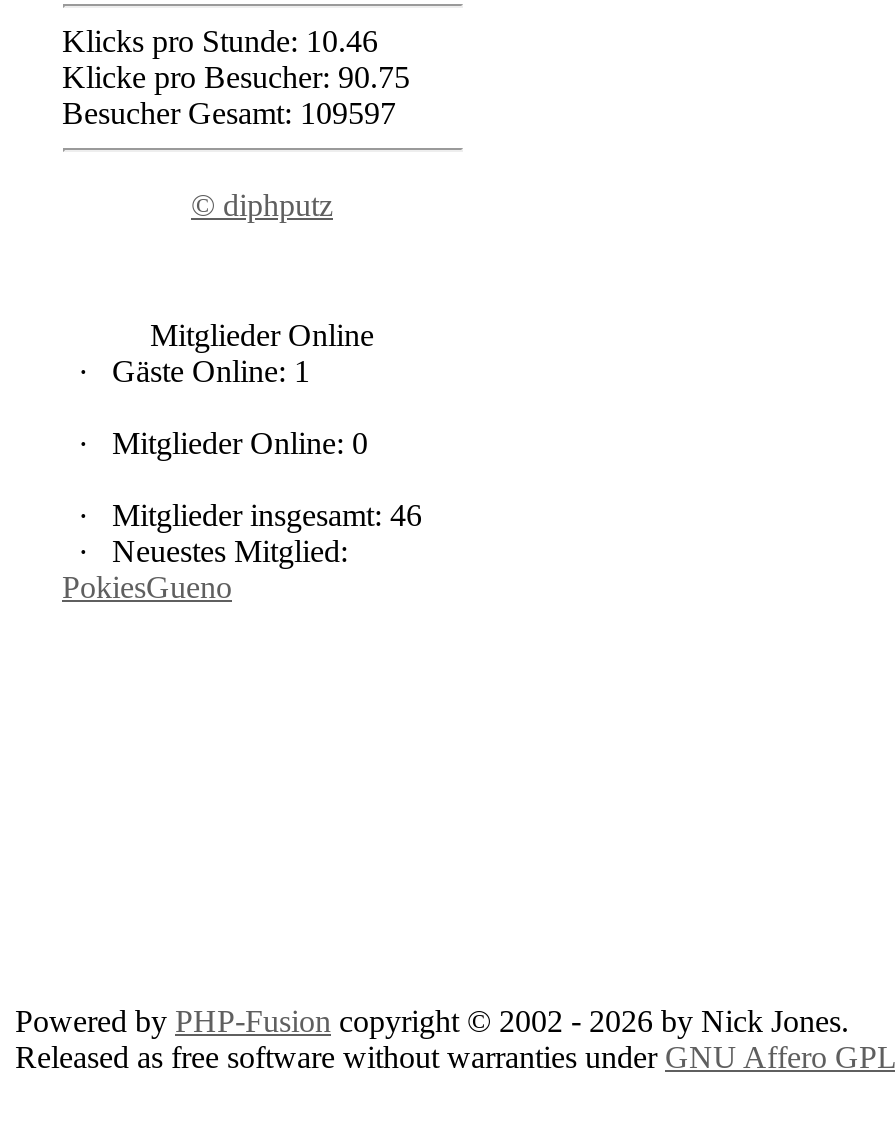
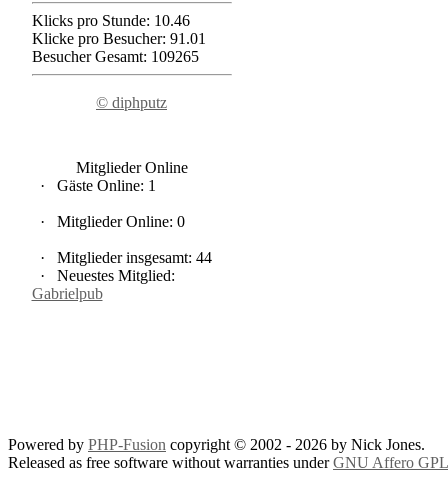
[62,60,410,94] Klicke pro Besucher: 90.75 -> [31,30,205,47] Klicke pro Besucher: 91.01
[62,96,396,130] Besucher Gesamt: 109597 -> [31,48,198,65] Besucher Gesamt: 109265
[62,498,422,532] · Mitglieder insgesamt: 46 -> [31,249,211,266] · Mitglieder insgesamt: 44
[62,570,232,604] PokiesGueno -> [31,285,102,302] Gabrielpub

